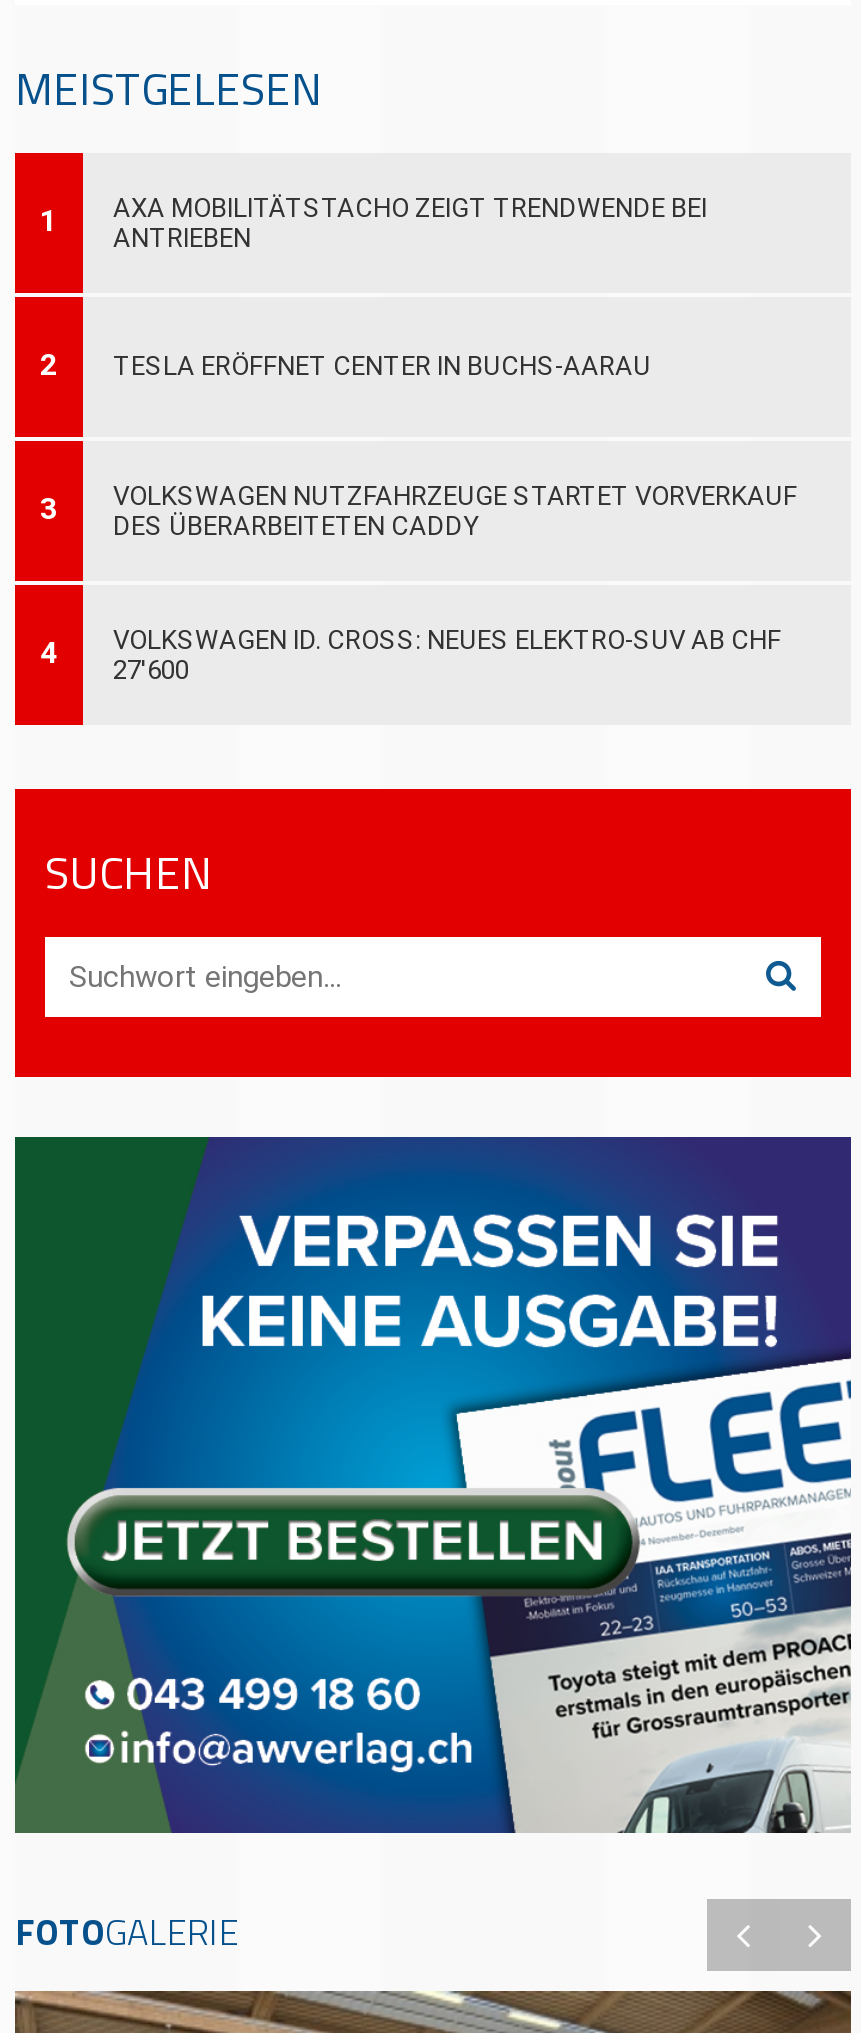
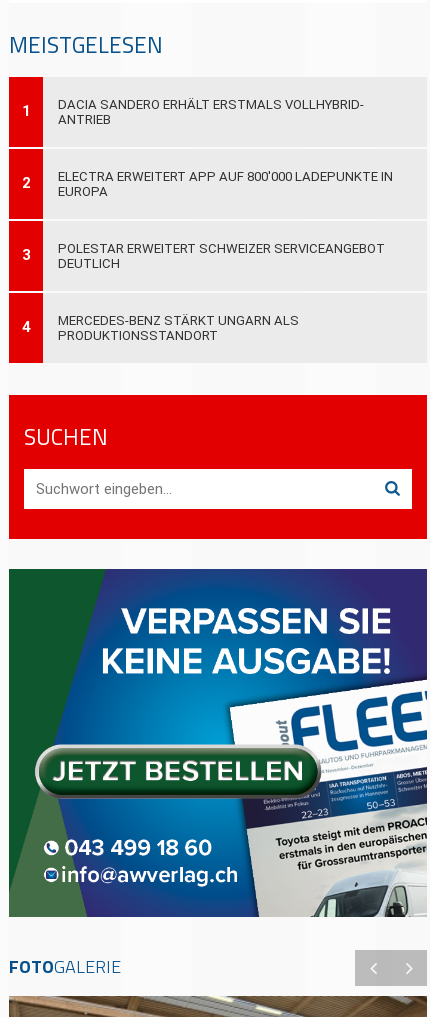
[113,192,707,252] AXA MOBILITÄTSTACHO ZEIGT TRENDWENDE BEI | ANTRIEBEN -> [58,97,364,127] DACIA SANDERO ERHÄLT ERSTMALS VOLLHYBRID- | ANTRIEB
[113,350,651,380] TESLA ERÖFFNET CENTER IN BUCHS-AARAU -> [58,169,393,199] ELECTRA ERWEITERT APP AUF 800'000 LADEPUNKTE IN | EUROPA
[113,480,797,540] VOLKSWAGEN NUTZFAHRZEUGE STARTET VORVERKAUF | DES ÜBERARBEITETEN CADDY -> [58,241,385,271] POLESTAR ERWEITERT SCHWEIZER SERVICEANGEBOT | DEUTLICH
[113,624,781,684] VOLKSWAGEN ID. CROSS: NEUES ELEKTRO-SUV AB CHF | 27'600 -> [58,313,299,343] MERCEDES-BENZ STÄRKT UNGARN ALS | PRODUKTIONSSTANDORT

